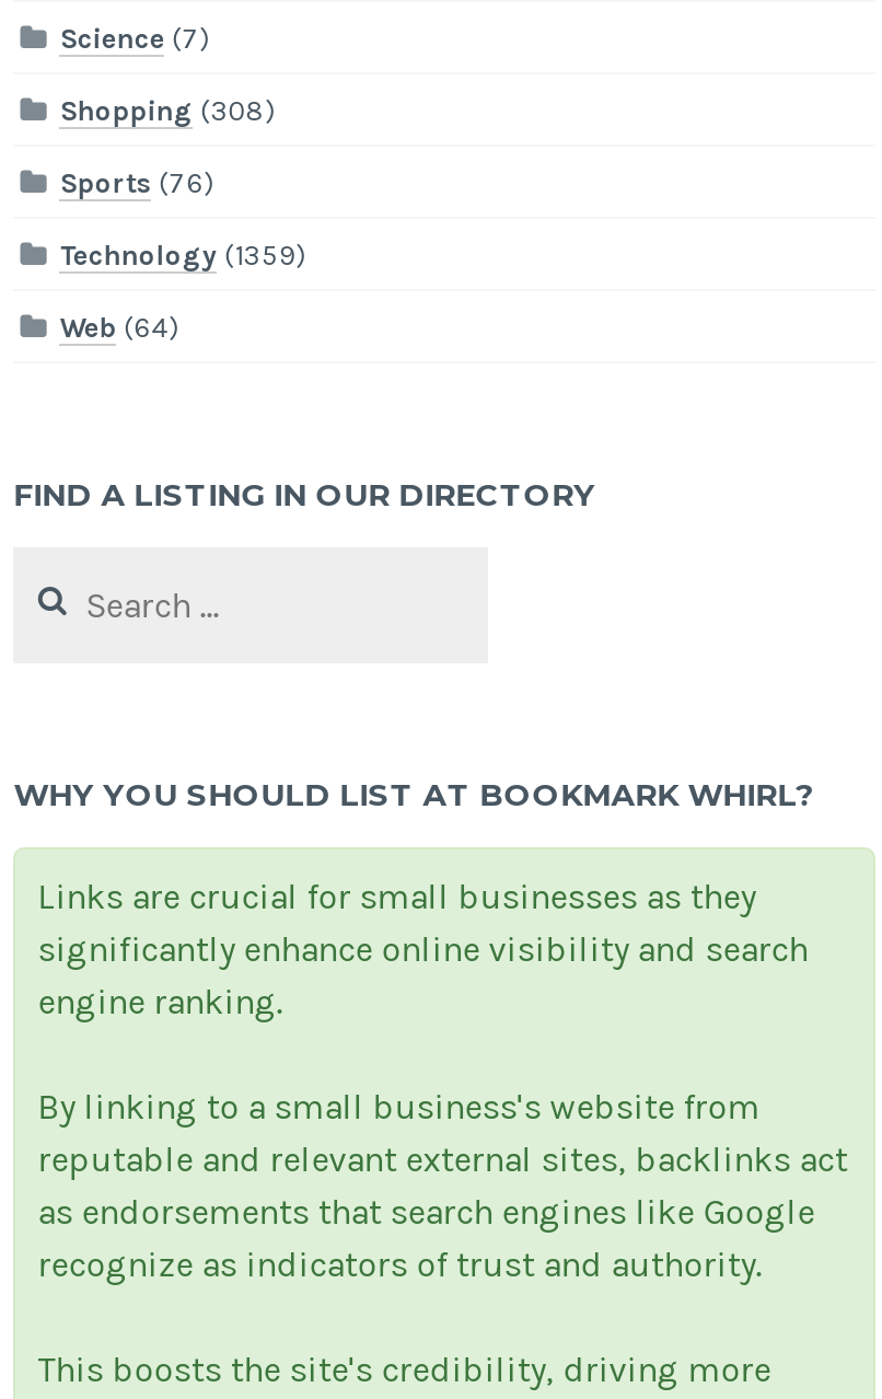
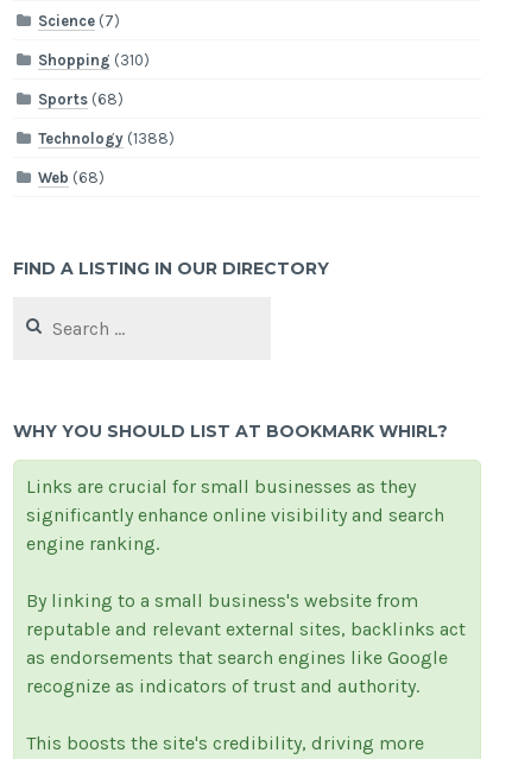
[60,94,277,127] Shopping (308) -> [38,51,150,69] Shopping (310)
[60,166,215,199] Sports (76) -> [38,90,124,108] Sports (68)
[60,238,307,271] Technology (1359) -> [38,129,175,147] Technology (1388)
[60,311,180,344] Web (64) -> [38,169,105,186] Web (68)

